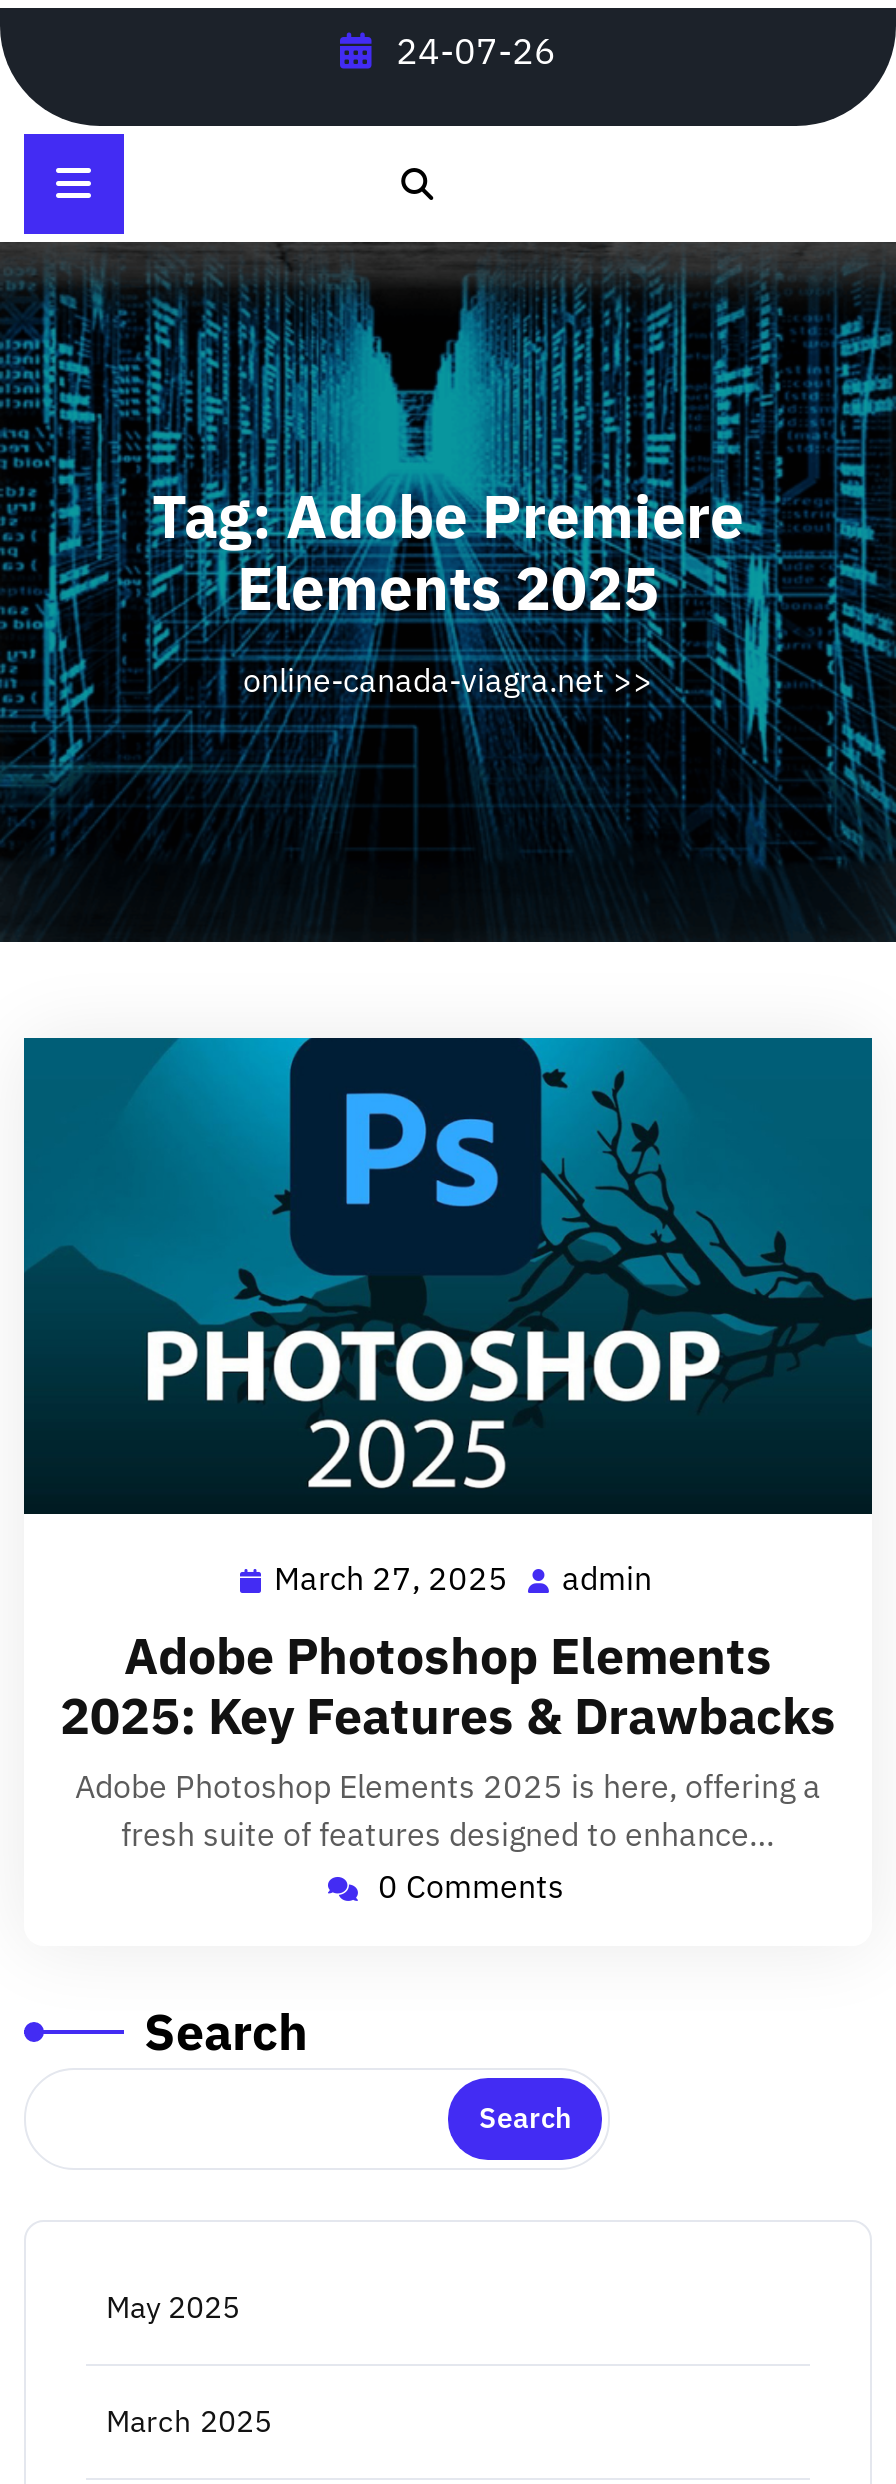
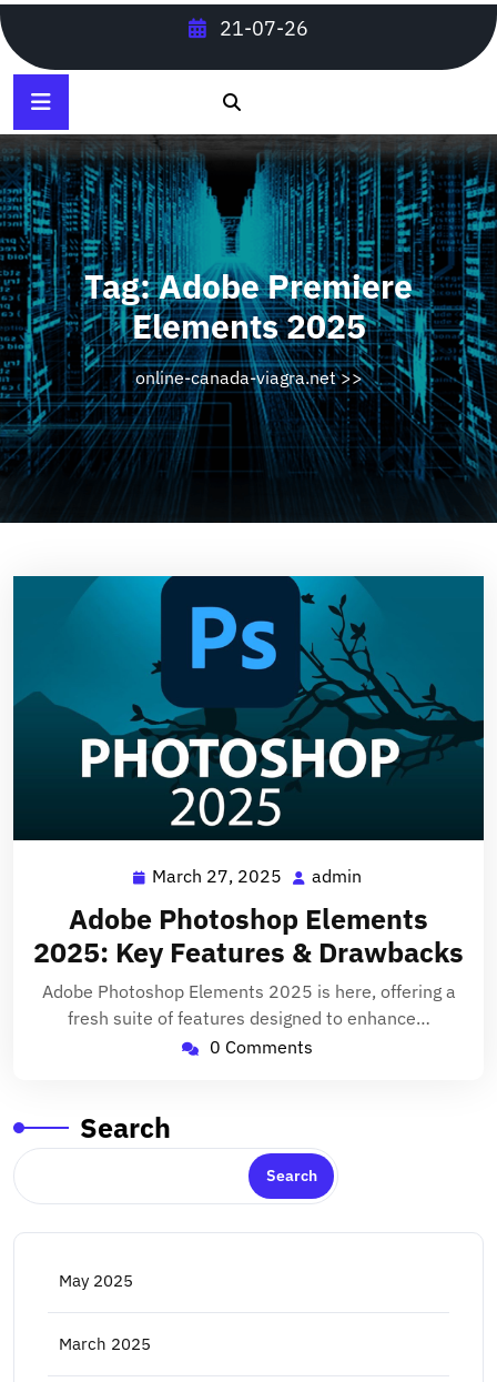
[396,28,556,74] 24-07-26 -> [220,16,308,41] 21-07-26

